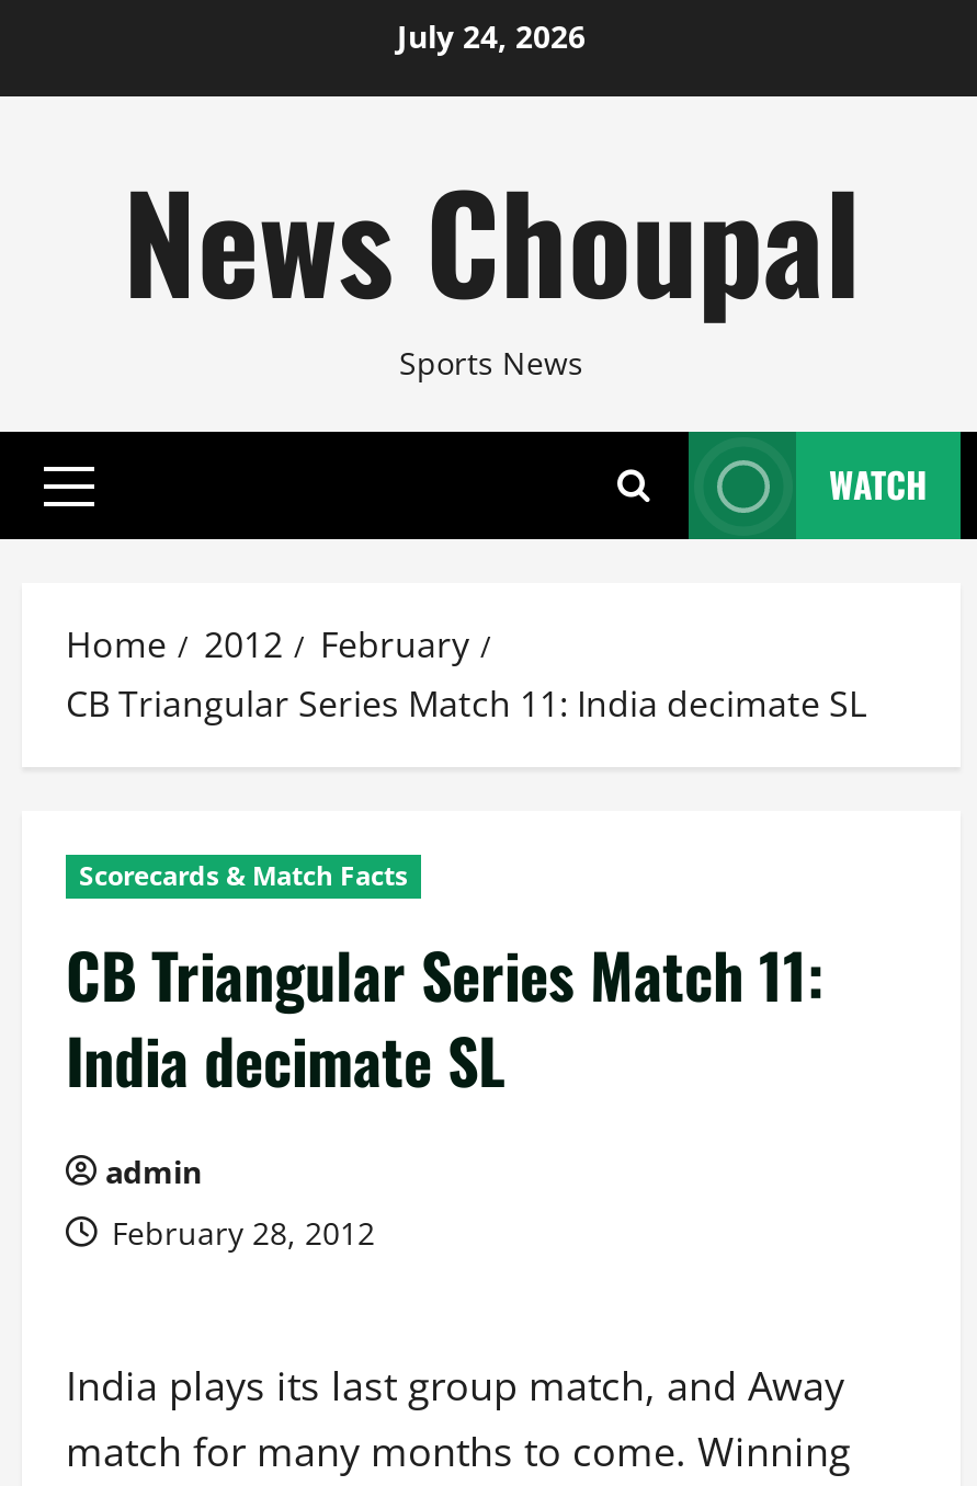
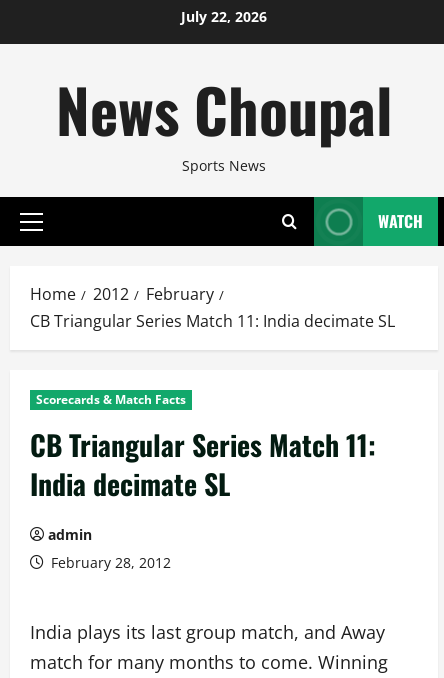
[397,15,586,57] July 24, 2026 -> [181,7,267,26] July 22, 2026

